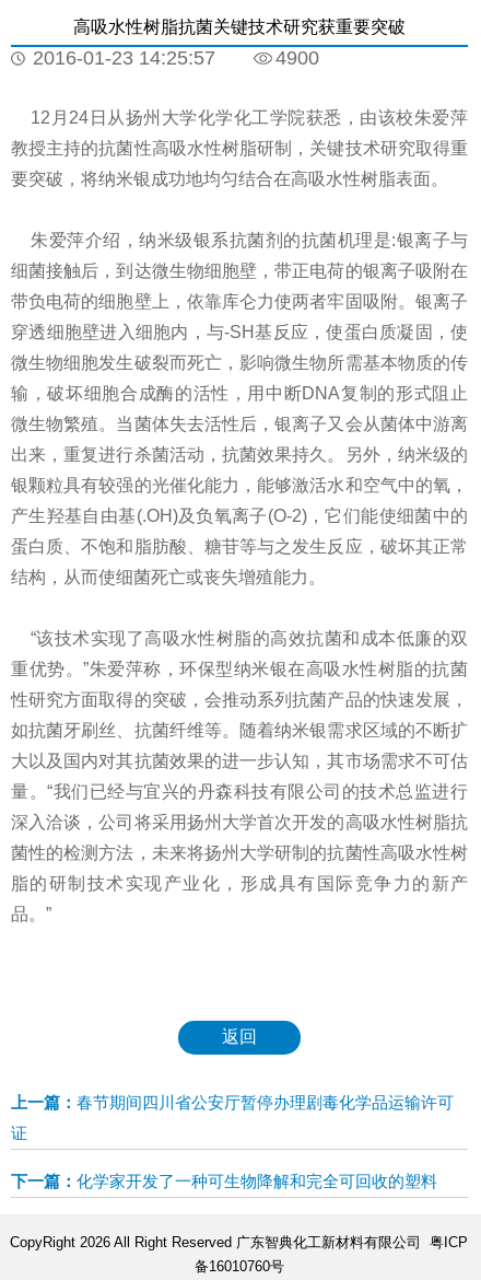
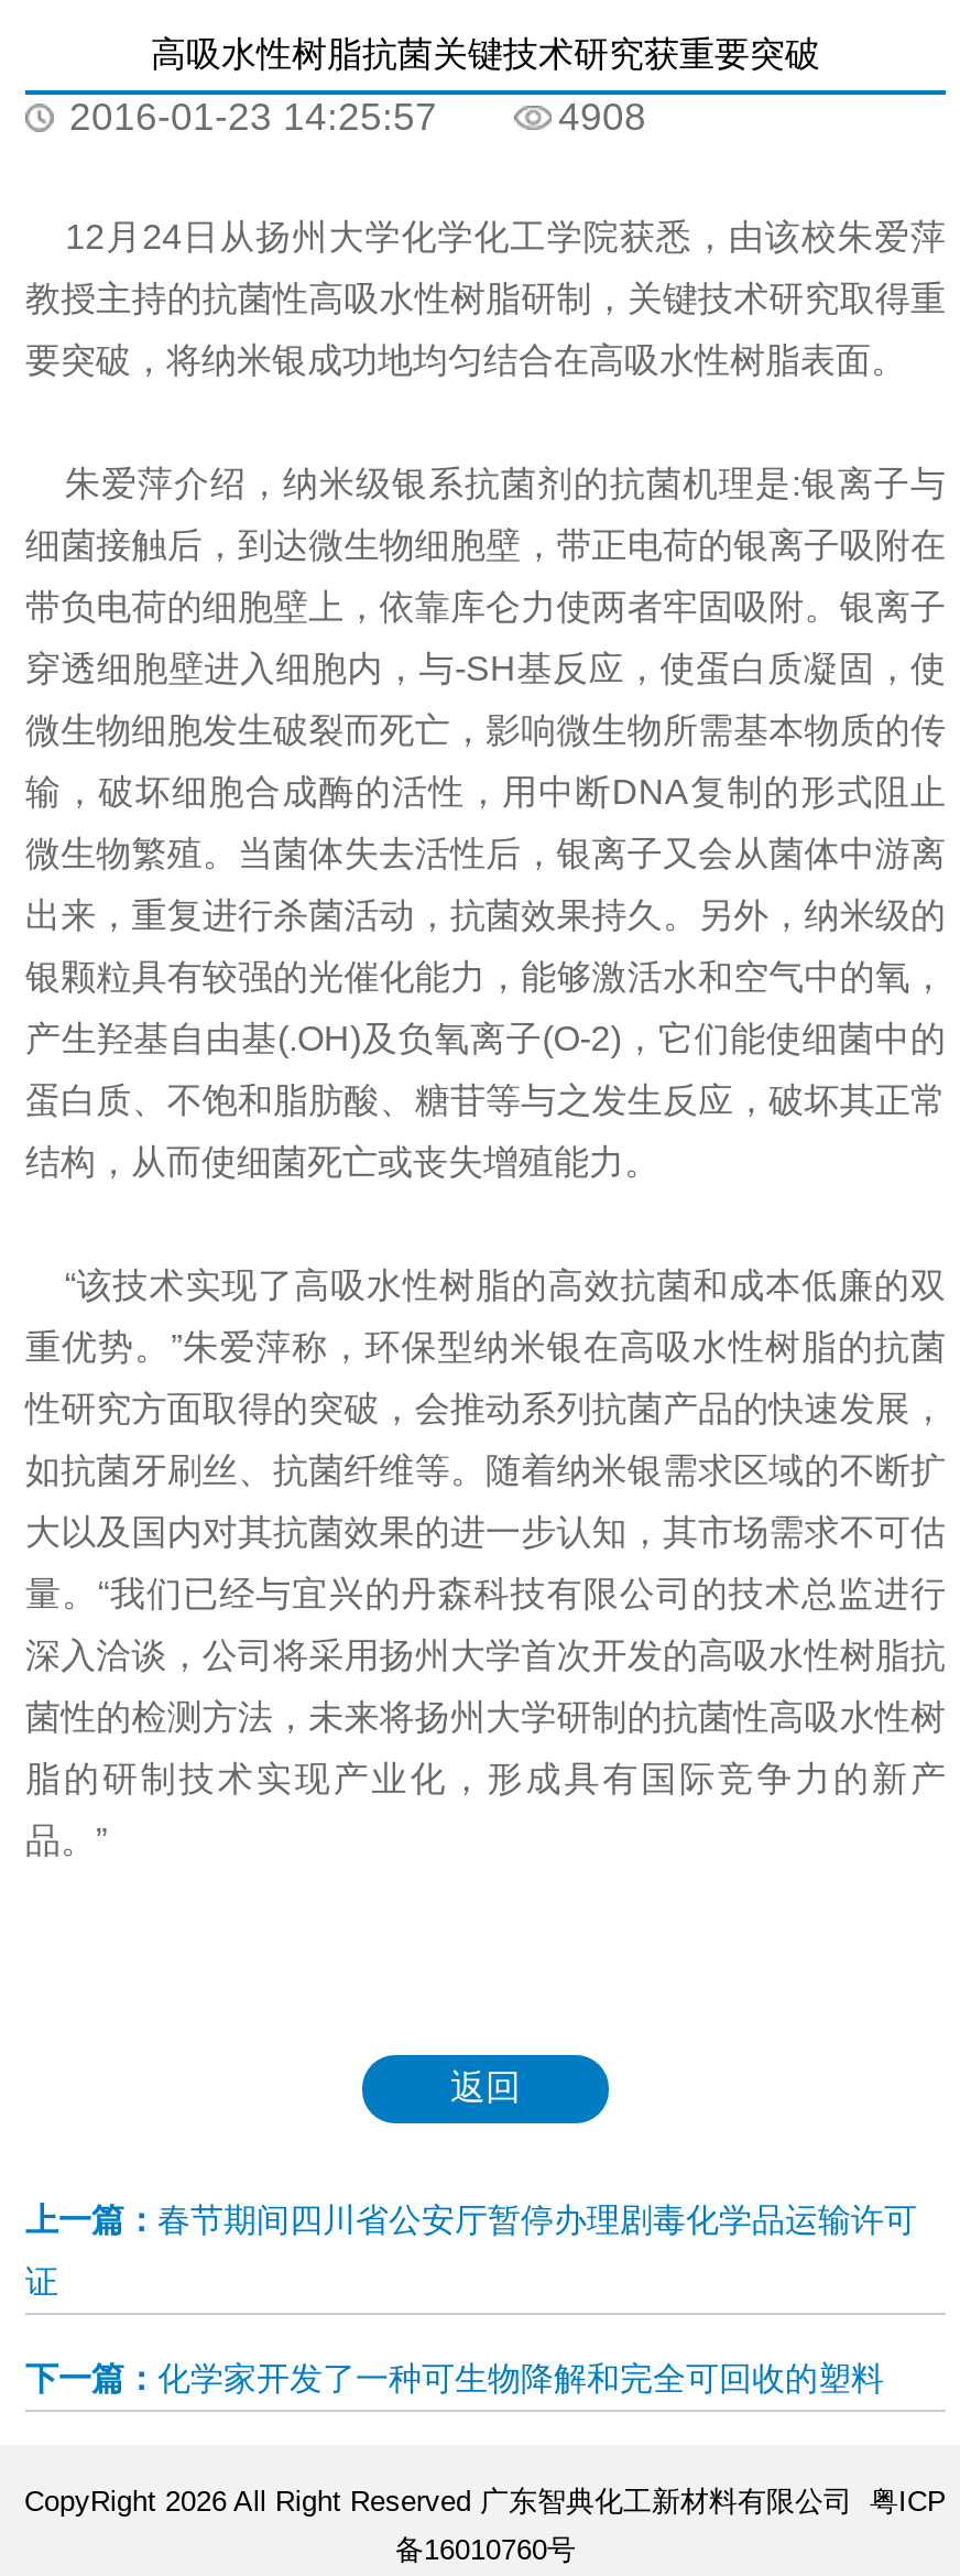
[275,47,319,69] 4900 -> [558,95,646,139] 4908

